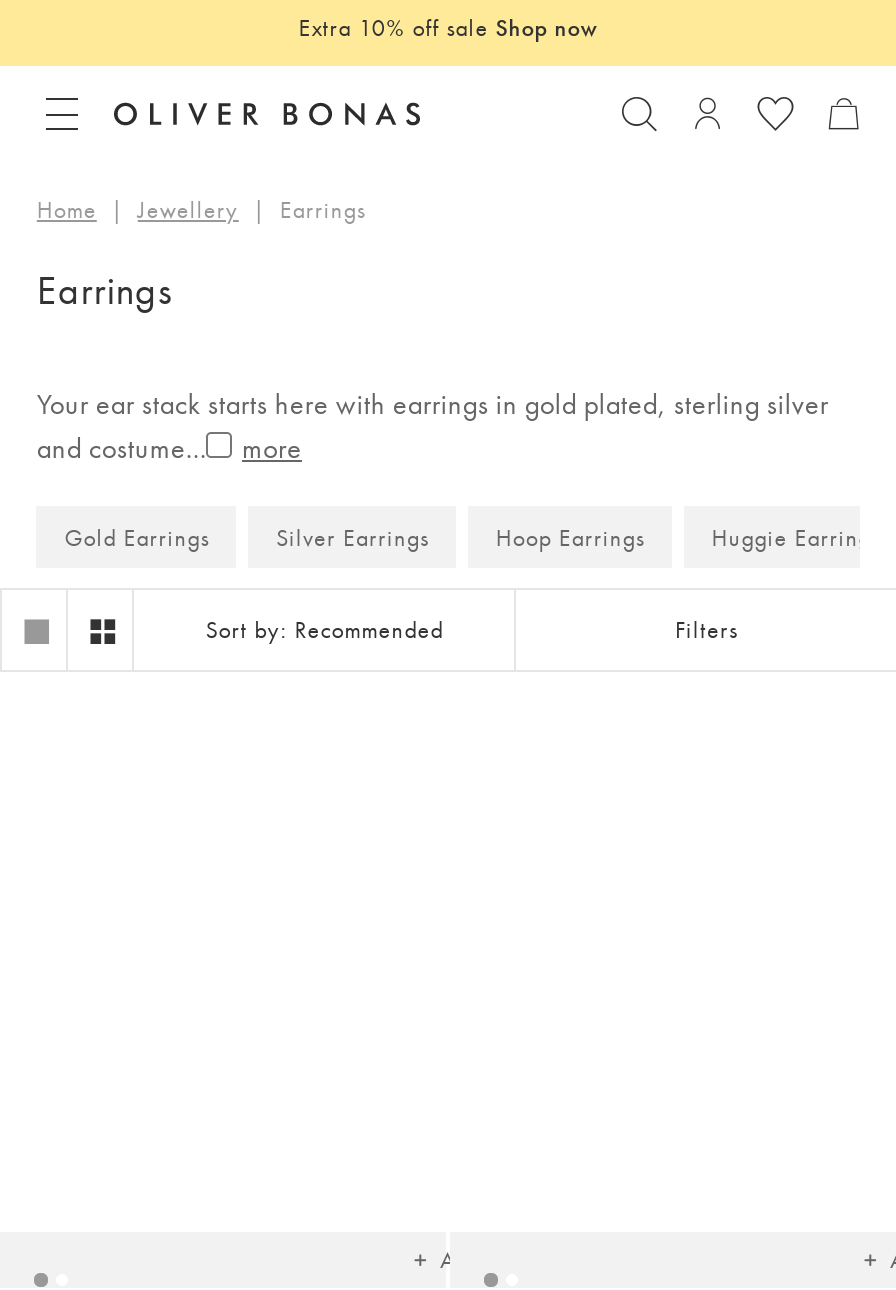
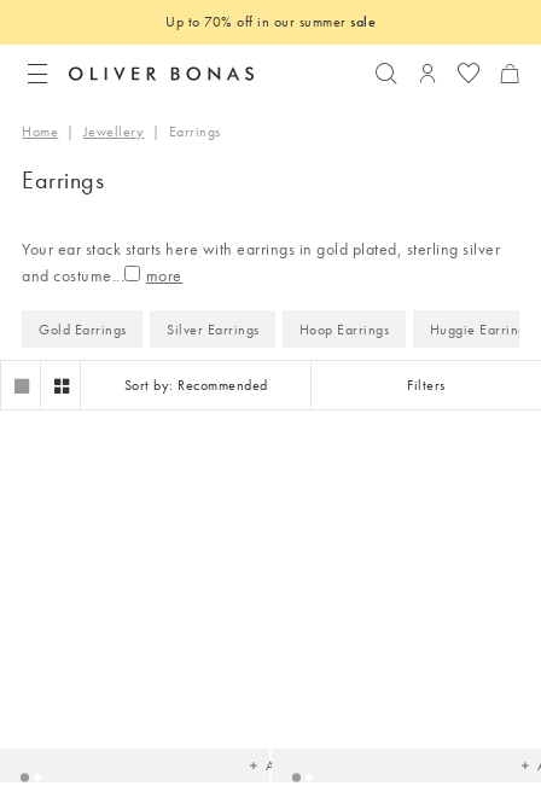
[298,11,598,43] Extra 10% off sale Shop now -> [165,12,376,31] Up to 70% off in our summer sale

